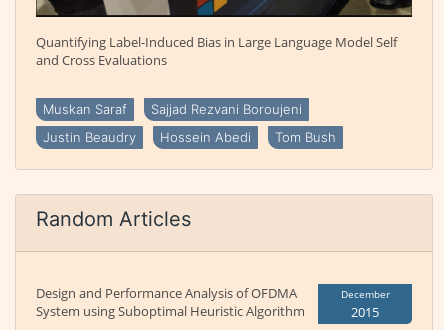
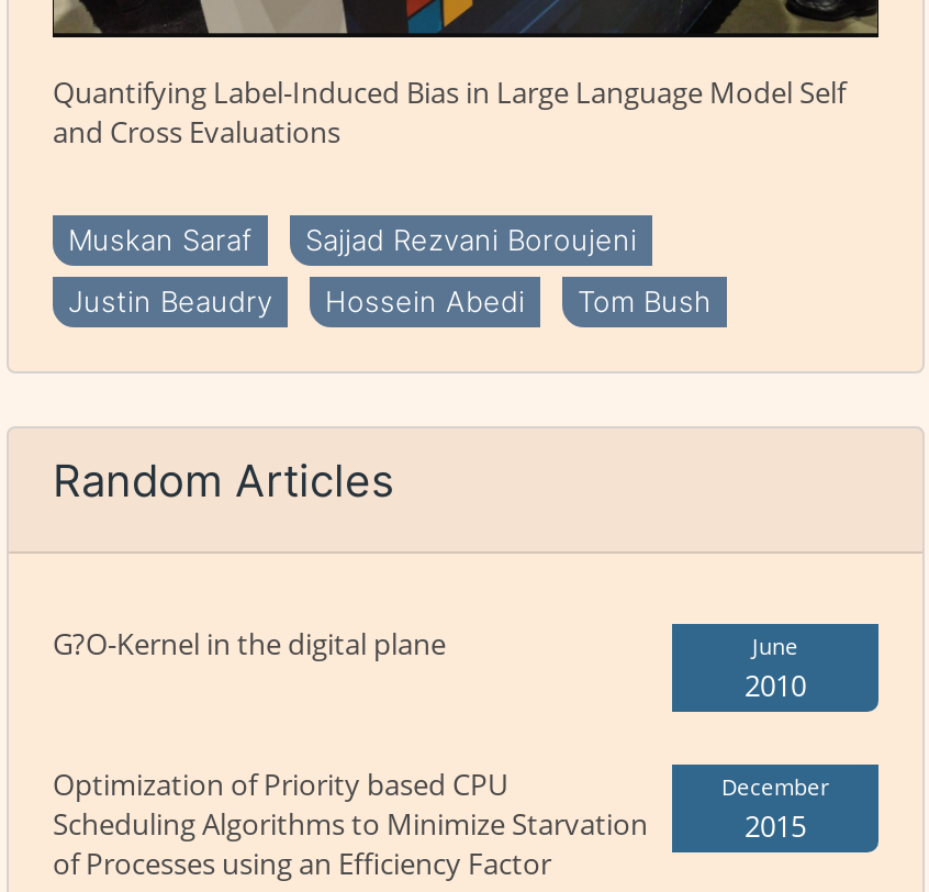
[36,284,305,320] Design and Performance Analysis of OFDMA | System using Suboptimal Heuristic Algorithm -> [53,624,806,884] G?O-Kernel in the digital plane | June | 2010 | Optimization of Priority based CPU | Scheduling Algorithms to Minimize Starvation | of Processes using an Efficiency Factor

